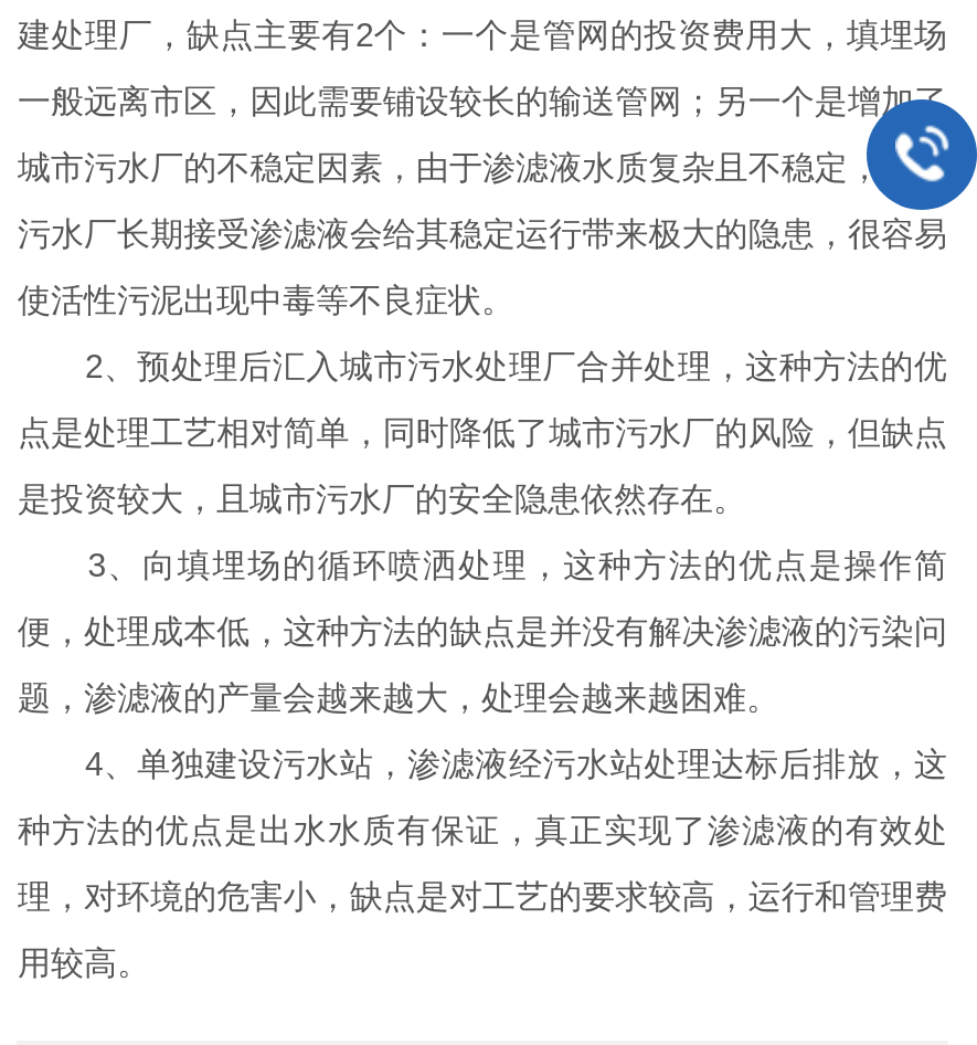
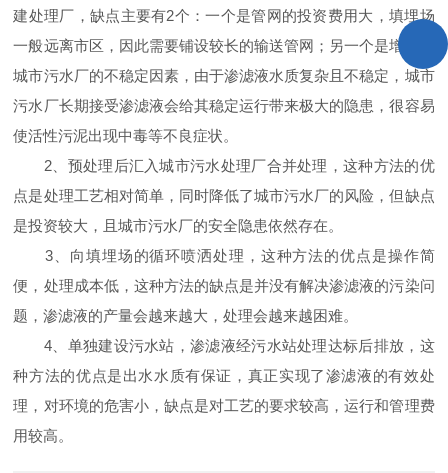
[864,53,970,210] [image] -> [398,23,445,95] [image]

